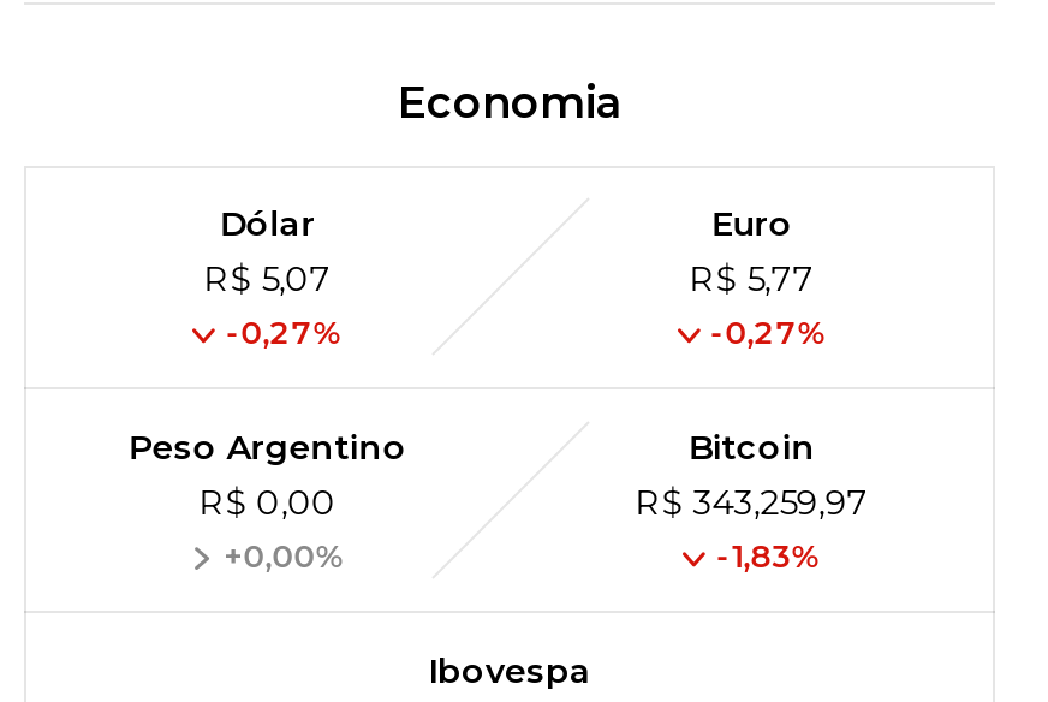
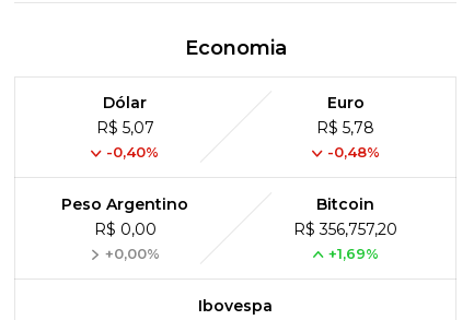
[689,258,814,301] R$ 5,77 -> [317,118,375,138] R$ 5,78
[226,313,342,351] -0,27% -> [106,143,159,161] -0,40%
[711,313,826,351] -0,27% -> [327,143,380,161] -0,48%
[635,481,868,525] R$ 343,259,97 -> [294,220,398,239] R$ 356,757,20
[717,537,820,575] -1,83% -> [328,245,379,262] +1,69%

